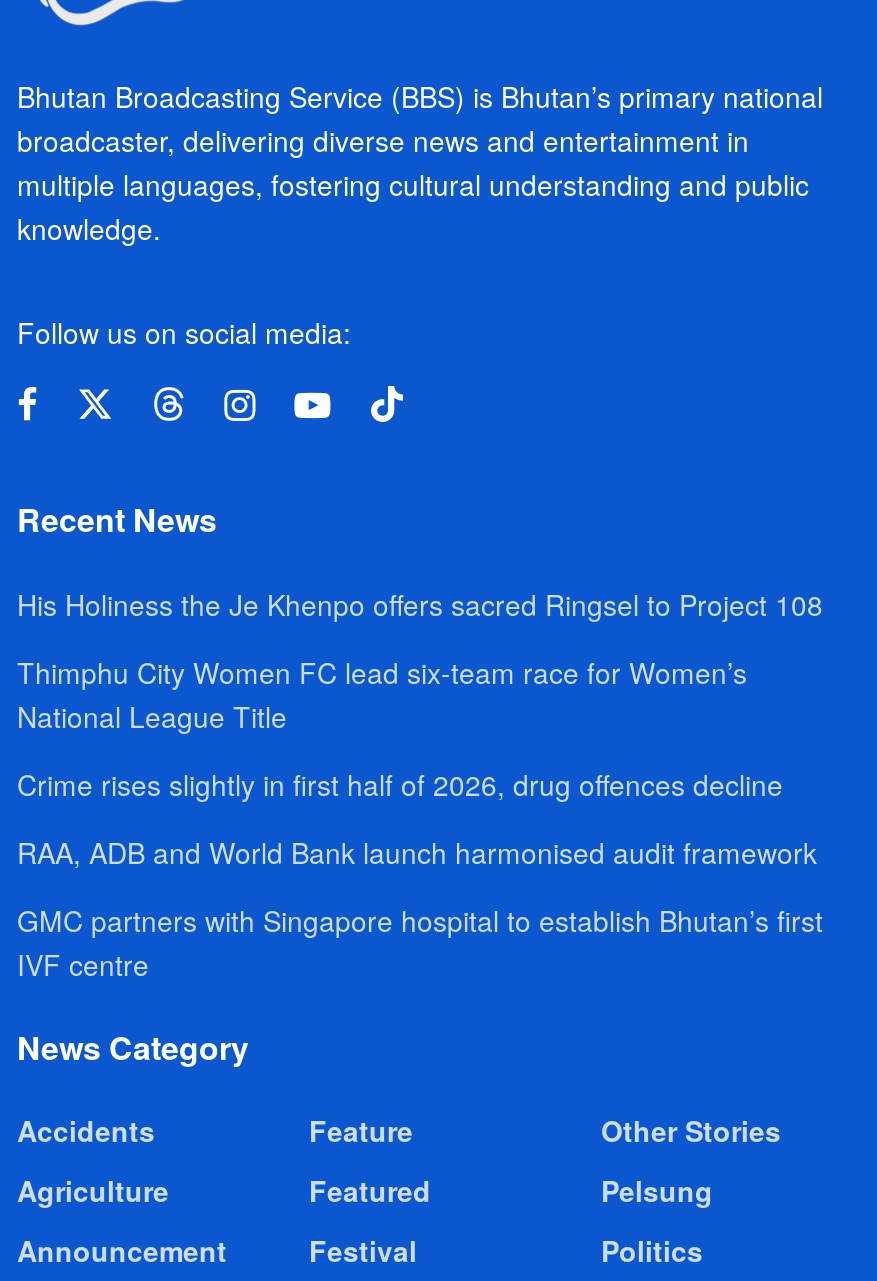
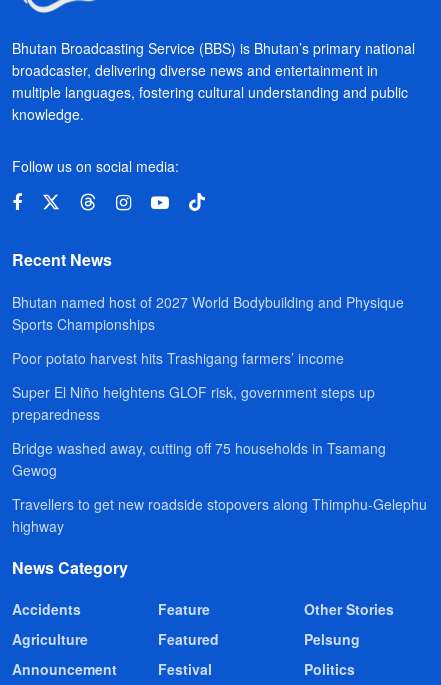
[17,584,823,624] His Holiness the Je Khenpo offers sacred Ringsel to Project 108 -> [12,292,404,334] Bhutan named host of 2027 World Bodybuilding and Physique | Sports Championships
[17,652,747,736] Thimphu City Women FC lead six-team race for Women’s | National League Title -> [12,348,344,368] Poor potato harvest hits Trashigang farmers’ income
[17,764,783,804] Crime rises slightly in first half of 2026, drug offences decline -> [12,382,375,424] Super El Niño heightens GLOF risk, government steps up | preparedness
[17,832,817,872] RAA, ADB and World Bank launch harmonised audit framework -> [12,438,386,480] Bridge washed away, cutting off 75 households in Tsamang | Gewog
[17,900,823,984] GMC partners with Singapore hospital to establish Bhutan’s first | IVF centre -> [12,494,427,536] Travellers to get new roadside stopovers along Thimphu-Gelephu | highway

